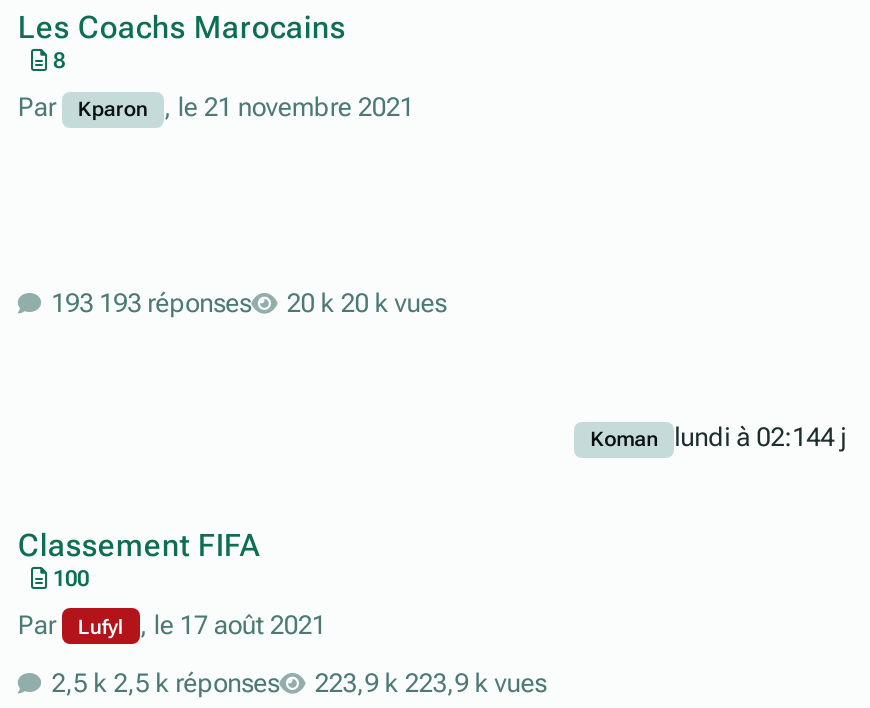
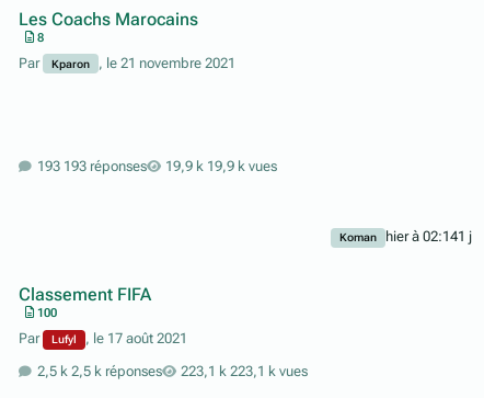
[340,287,446,317] 20 k vues -> [207,158,277,174] 19,9 k vues
[590,423,846,453] Koman lundi à 02:144 j -> [340,228,472,245] Koman hier à 02:141 j
[404,668,546,698] 223,9 k vues -> [230,362,308,379] 223,1 k vues

